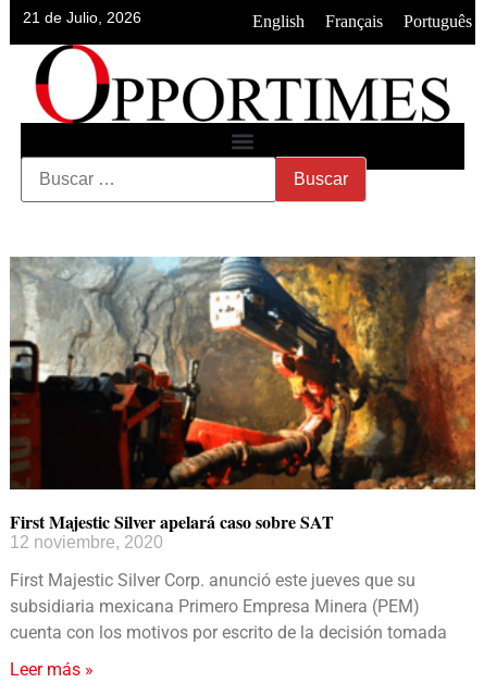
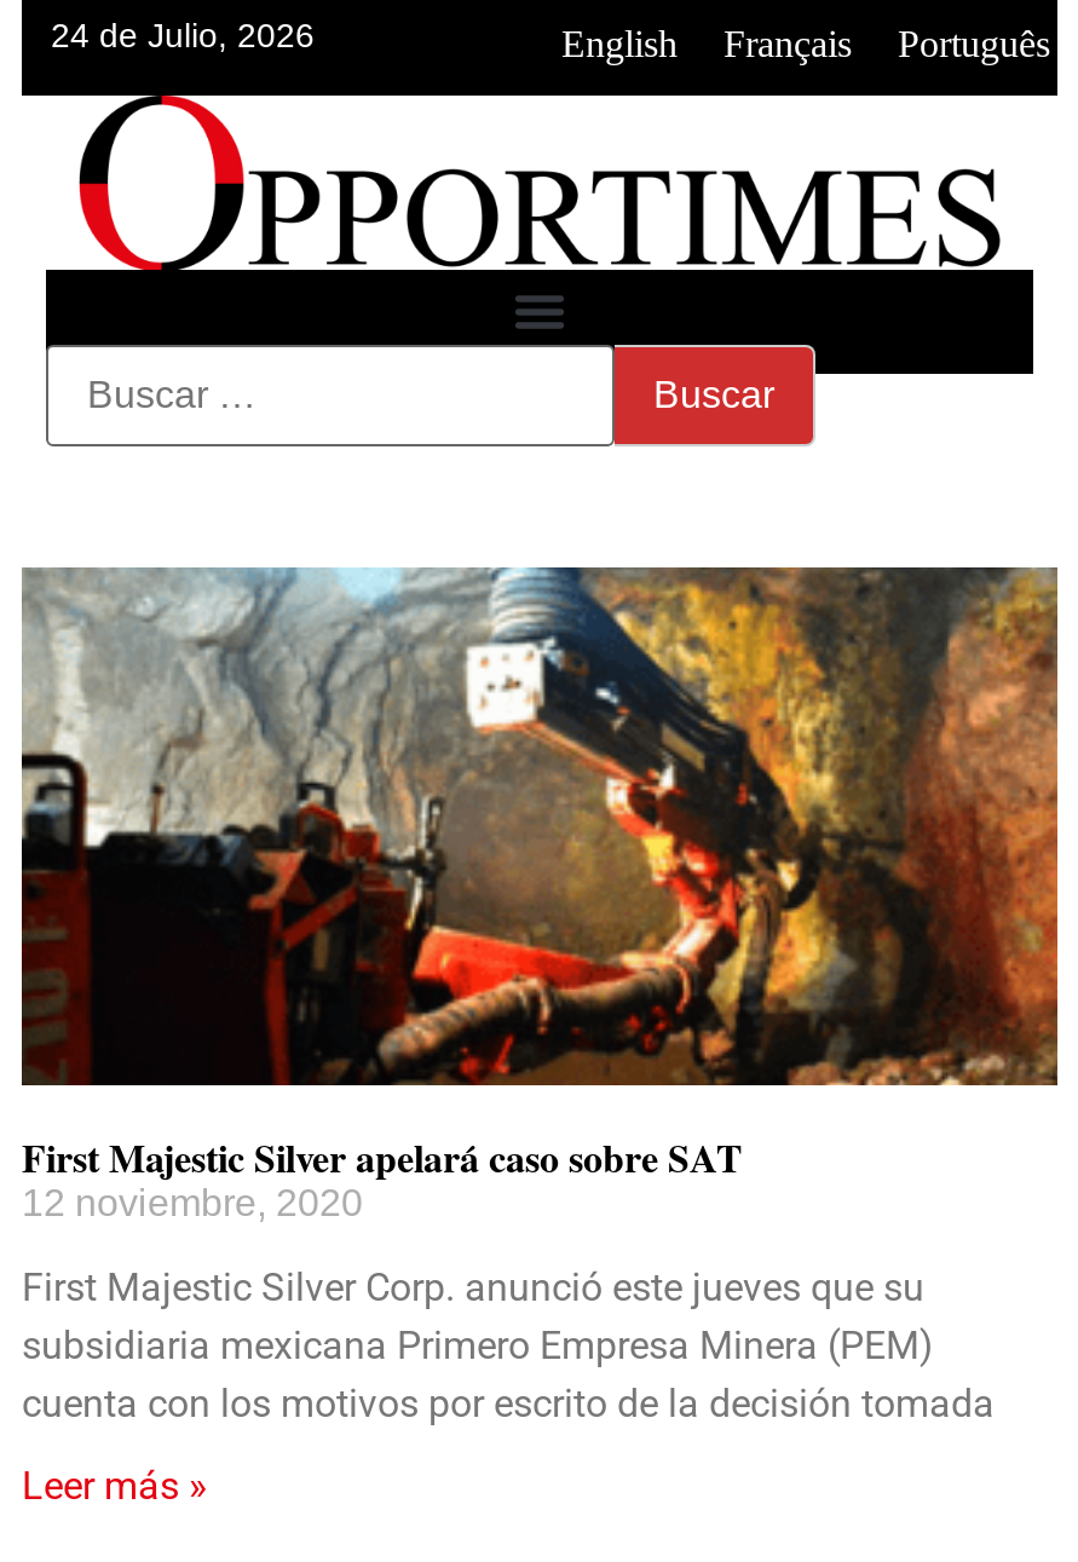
[23,9,141,26] 21 de Julio, 2026 -> [51,16,315,54] 24 de Julio, 2026

